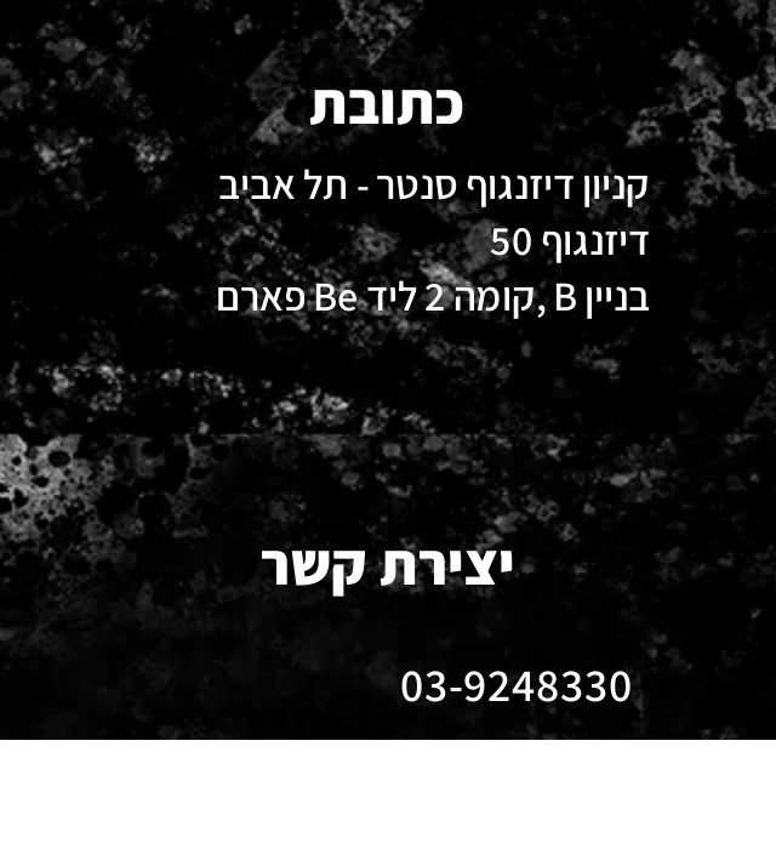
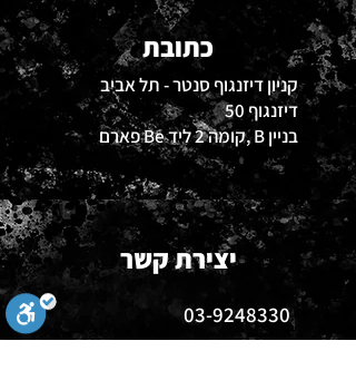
none -> [4,292,58,335] [image]

